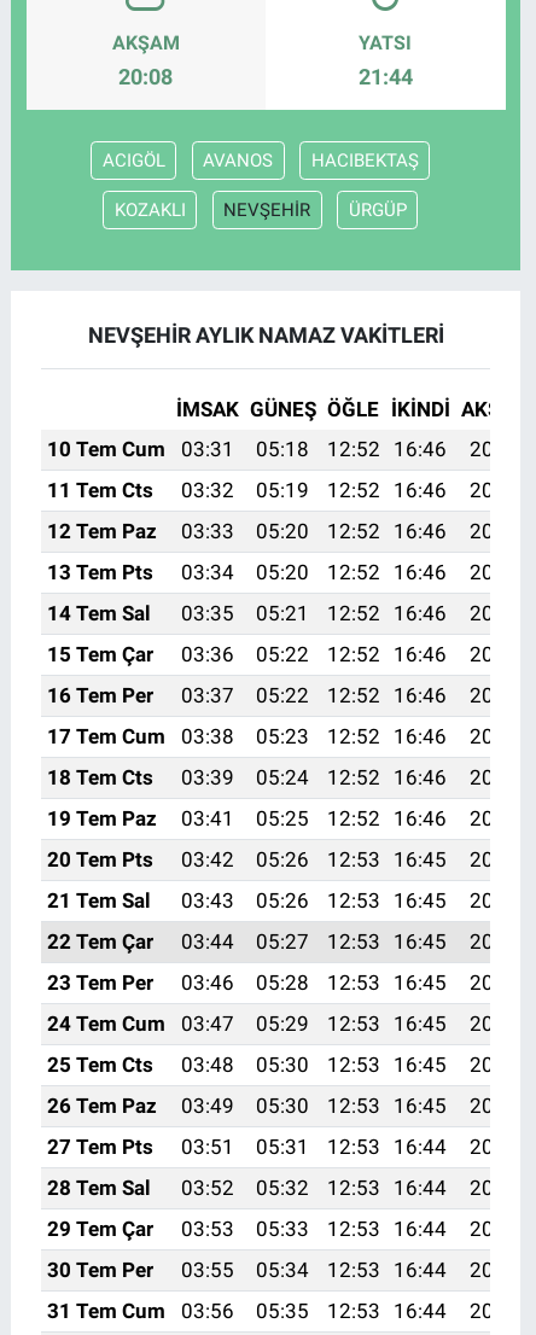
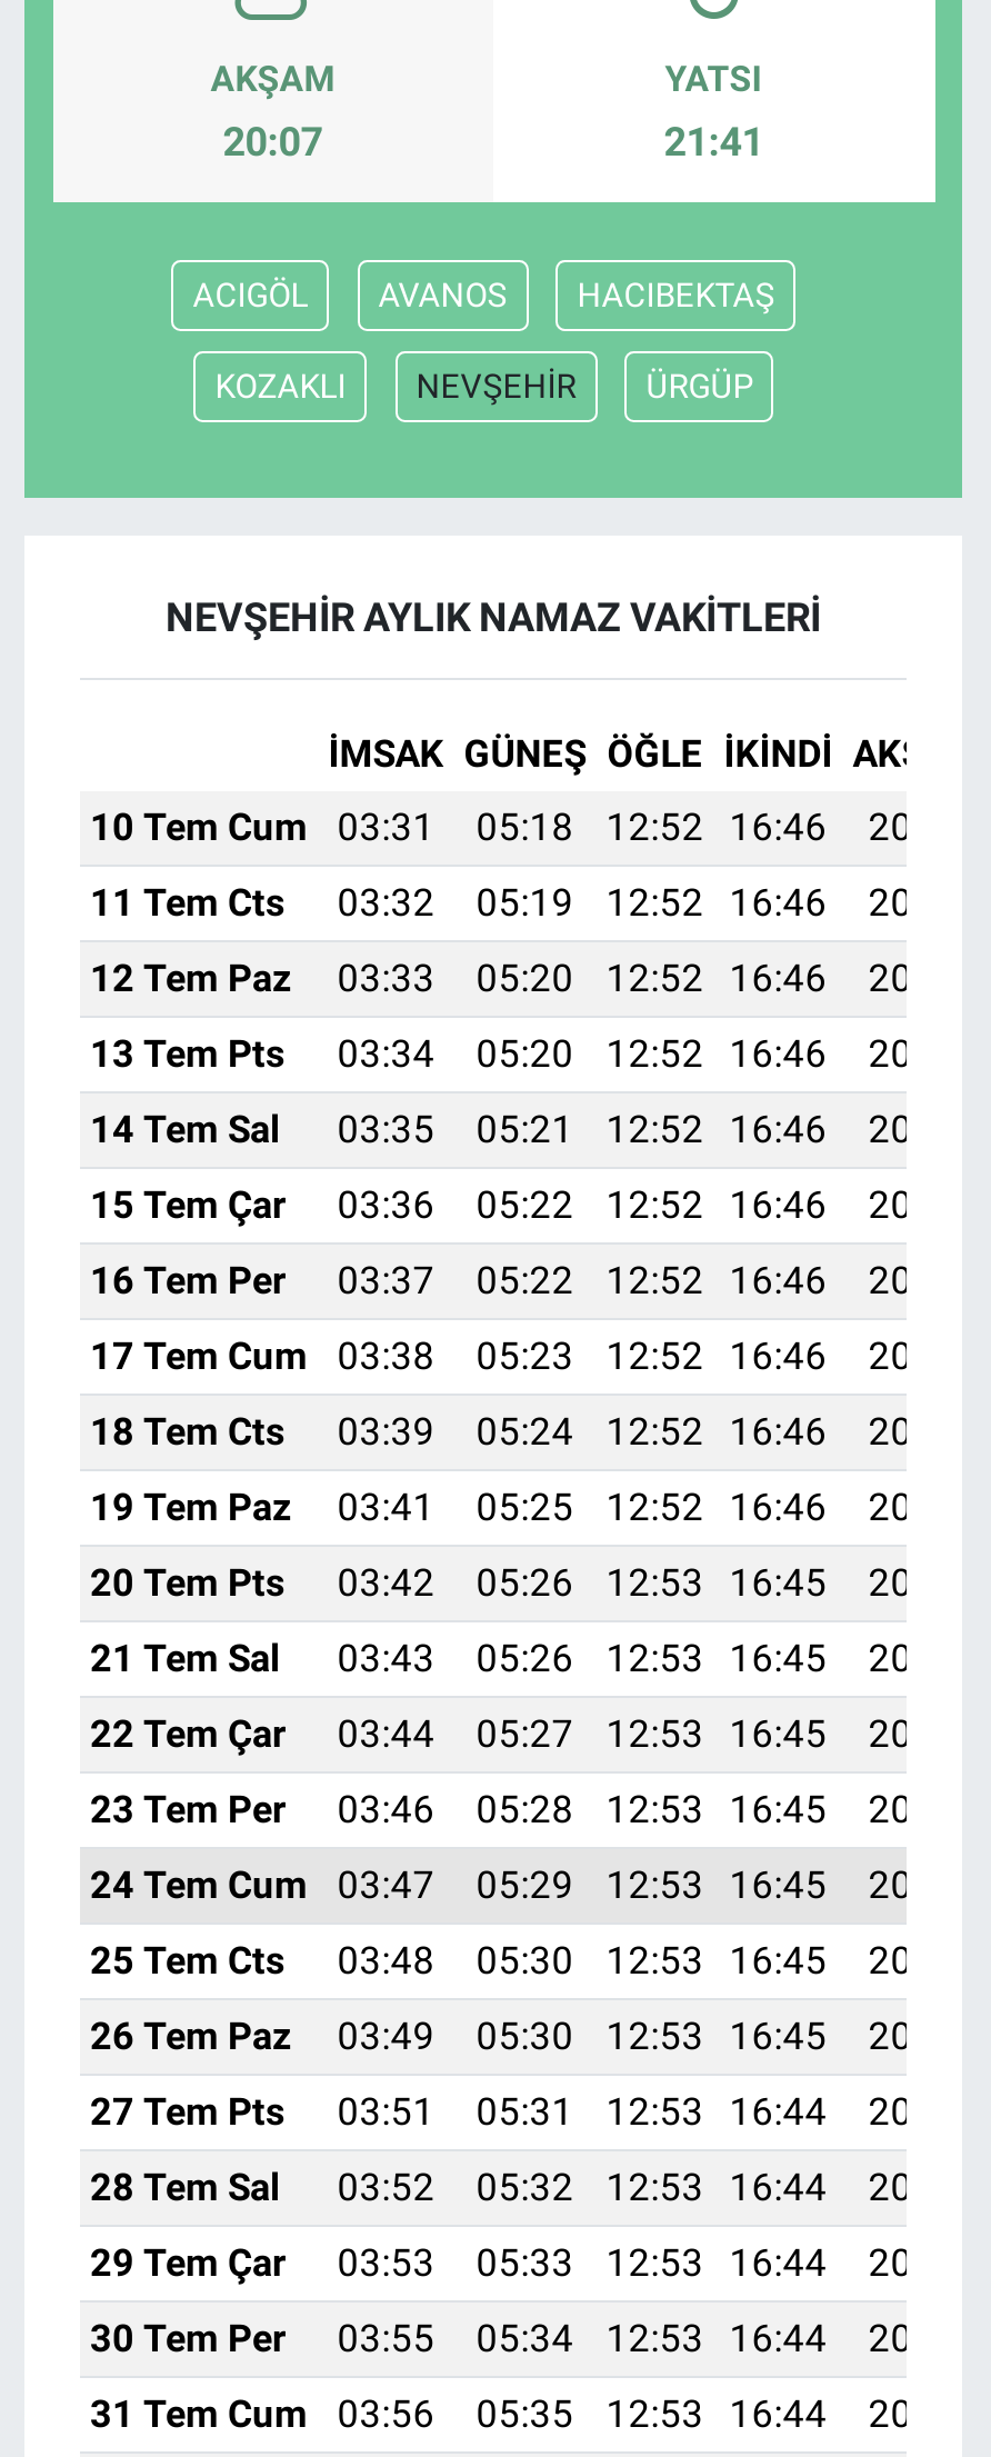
[119,64,173,89] 20:08 -> [223,118,323,165] 20:07
[358,64,413,89] 21:44 -> [664,118,764,165] 21:41

